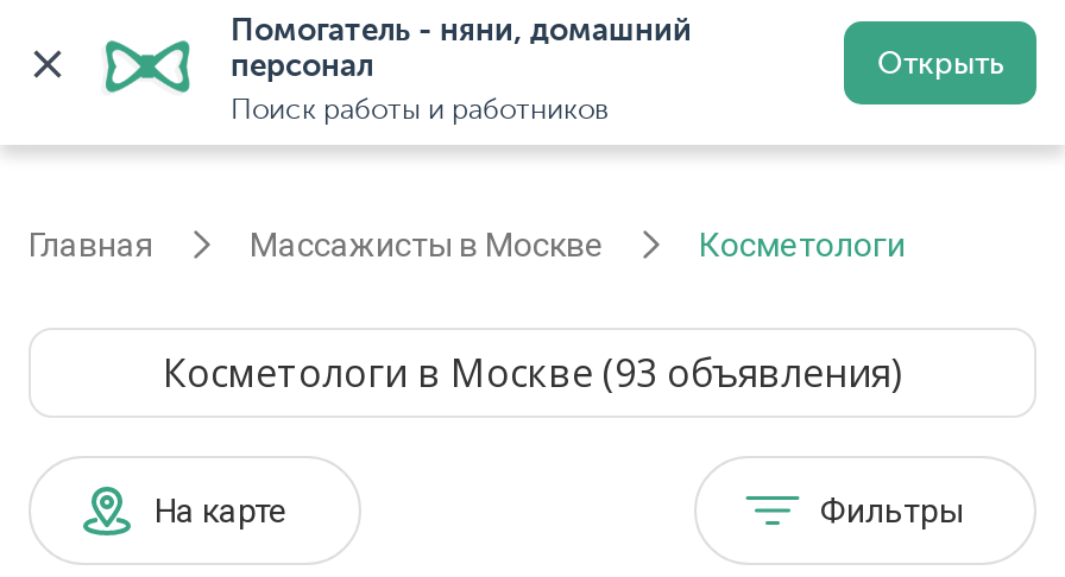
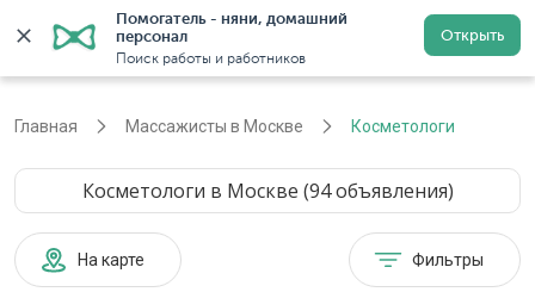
[163,347,902,399] Косметологи в Москве (93 объявления) -> [82,178,453,204] Косметологи в Москве (94 объявления)

